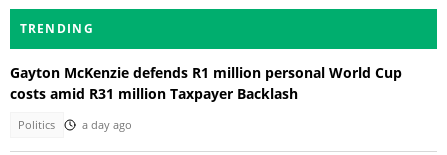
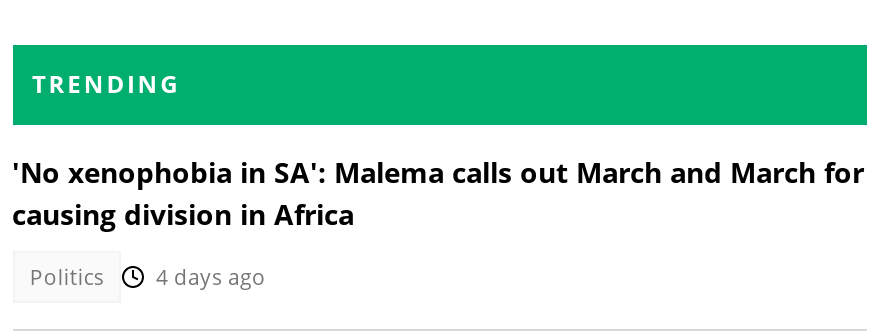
[9,63,401,103] Gayton McKenzie defends R1 million personal World Cup | costs amid R31 million Taxpayer Backlash -> [12,153,864,233] 'No xenophobia in SA': Malema calls out March and March for | causing division in Africa
[81,118,131,132] a day ago -> [156,263,266,291] 4 days ago

